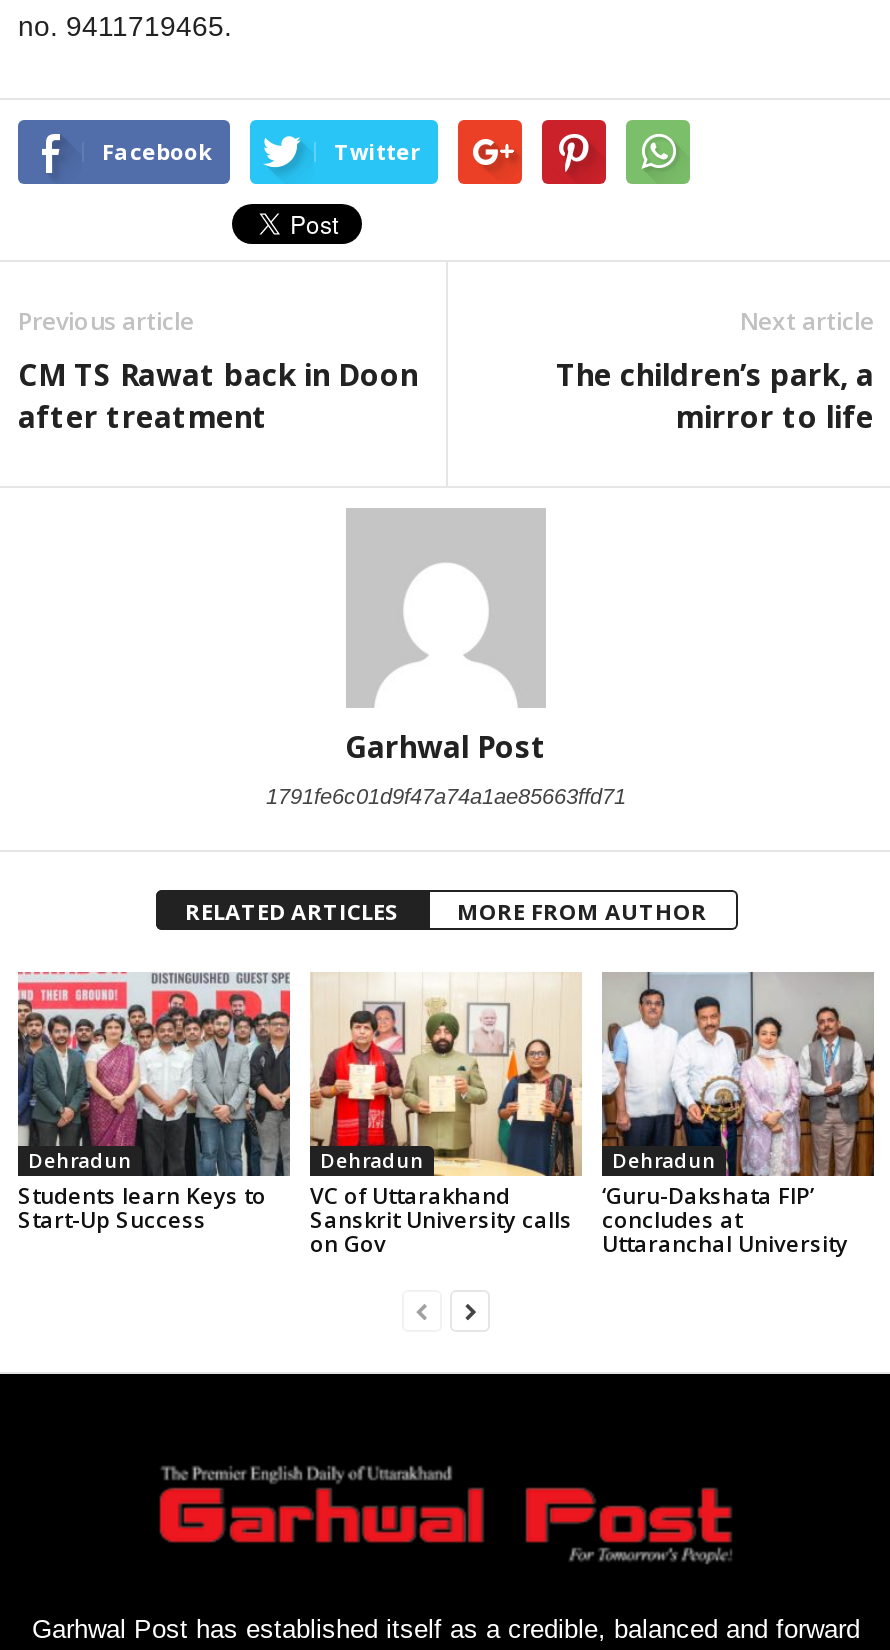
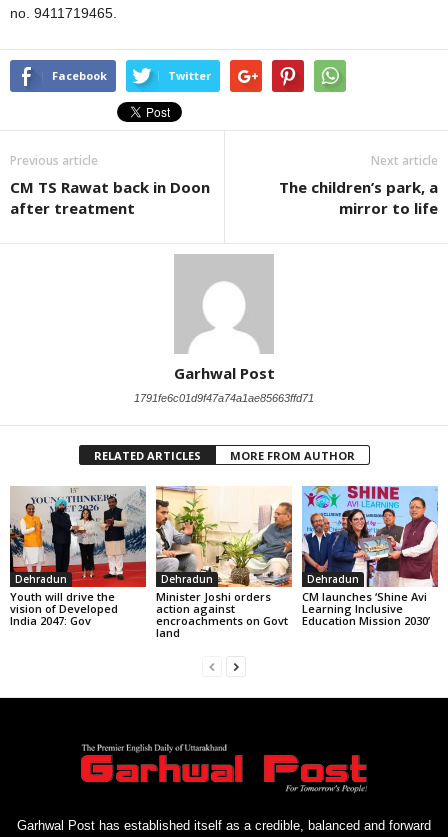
[16,972,292,1233] [image] | Students learn Keys to | Start-Up Success -> [9,487,147,628] [image] | Youth will drive the | vision of Developed | India 2047: Gov
[310,974,582,1257] [image] | VC of Uttarakhand | Sanskrit University calls | on Gov -> [155,486,293,640] [image] | Minister Joshi orders | action against | encroachments on Govt | land
[600,972,876,1257] [image] | ‘Guru-Dakshata FIP’ | concludes at | Uttaranchal University -> [302,485,439,628] [image] | CM launches ‘Shine Avi | Learning Inclusive | Education Mission 2030’

